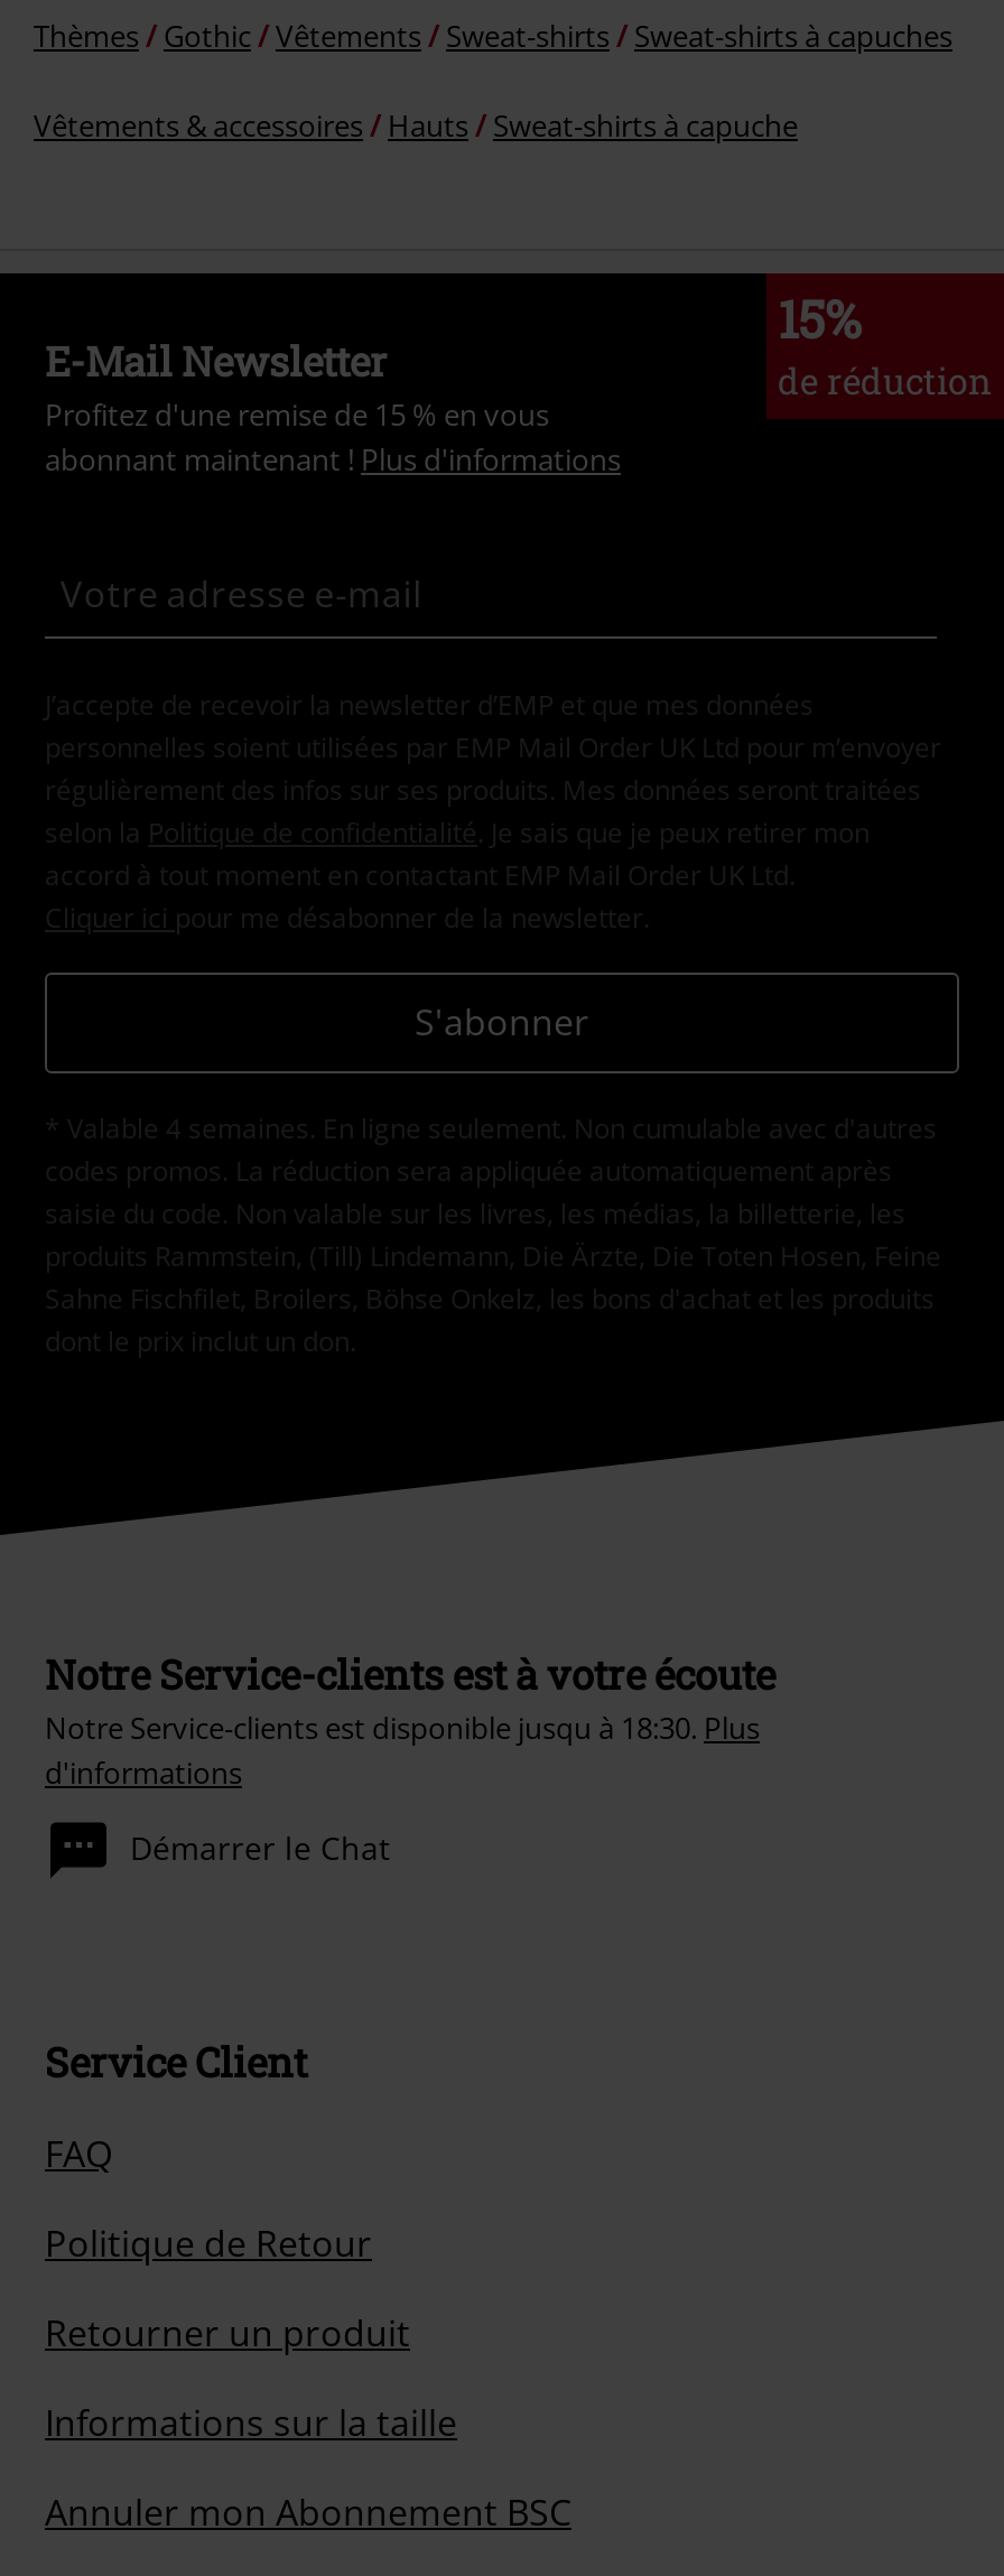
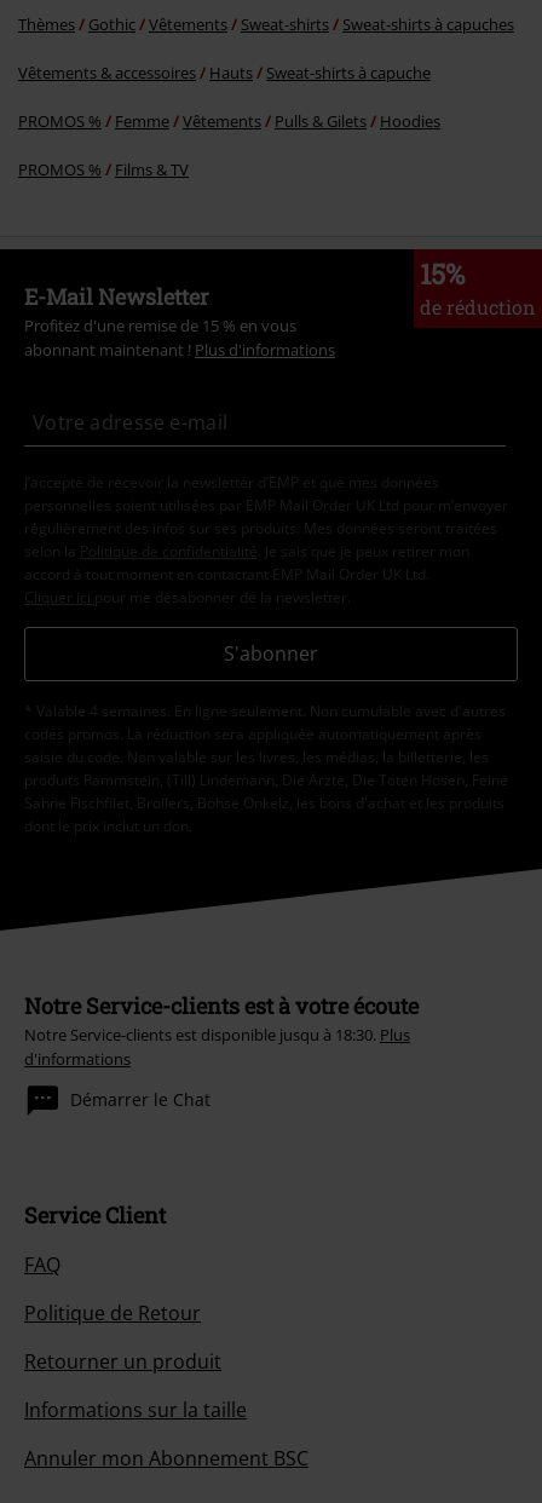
none -> [18,111,440,181] PROMOS % | Femme | Vêtements | Pulls & Gilets | Hoodies | PROMOS % | Films & TV

